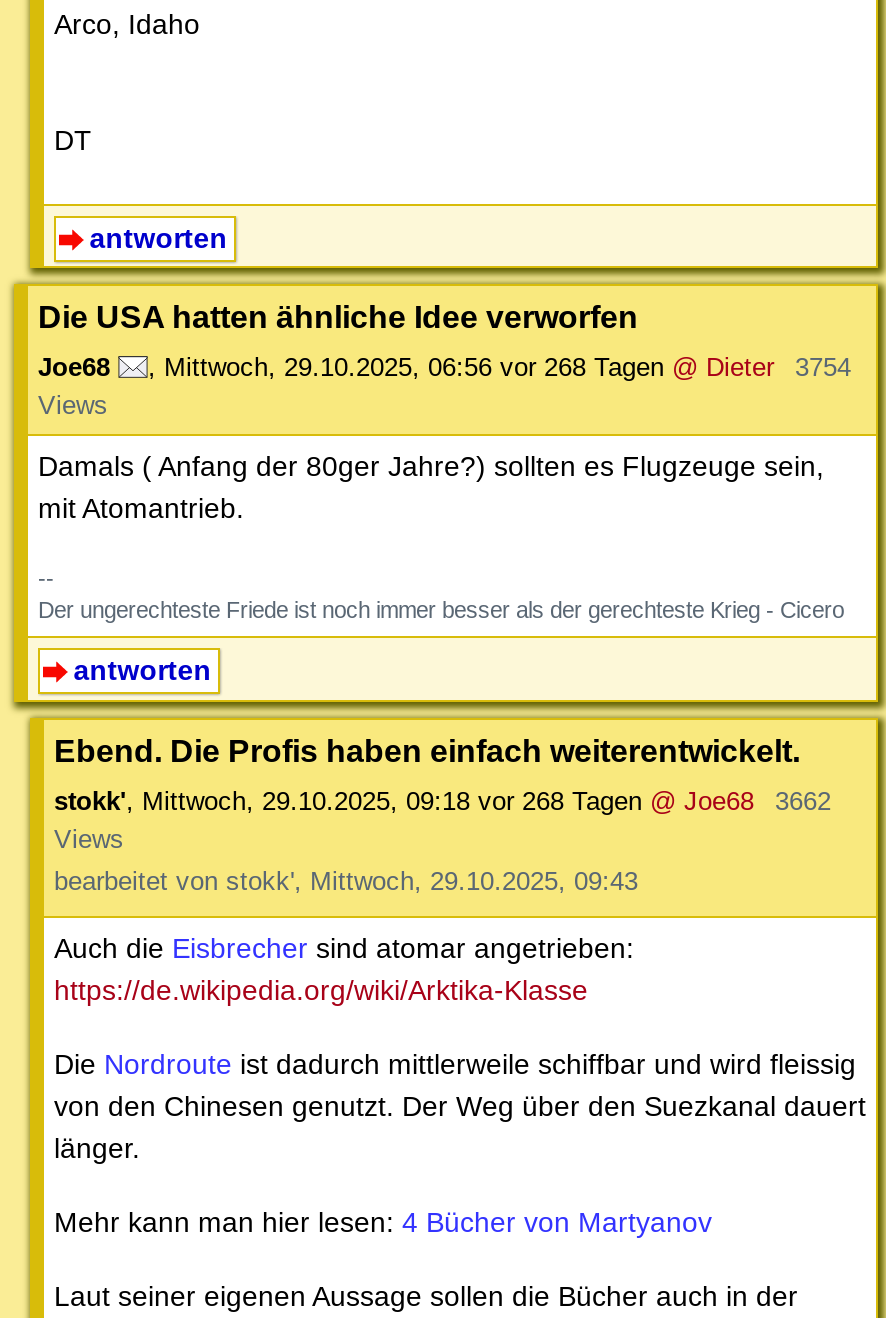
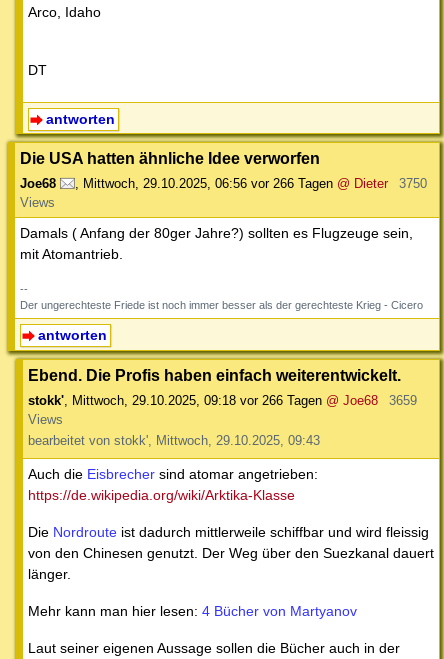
[148,353,774,383] , Mittwoch, 29.10.2025, 06:56 vor 268 Tagen @ Dieter -> [75,176,388,191] , Mittwoch, 29.10.2025, 06:56 vor 266 Tagen @ Dieter
[795,353,851,383] 3754 -> [398,176,426,191] 3750
[54,786,754,816] stokk', Mittwoch, 29.10.2025, 09:18 vor 268 Tagen @ Joe68 -> [28,393,378,408] stokk', Mittwoch, 29.10.2025, 09:18 vor 266 Tagen @ Joe68
[775,786,831,816] 3662 -> [388,393,416,408] 3659

